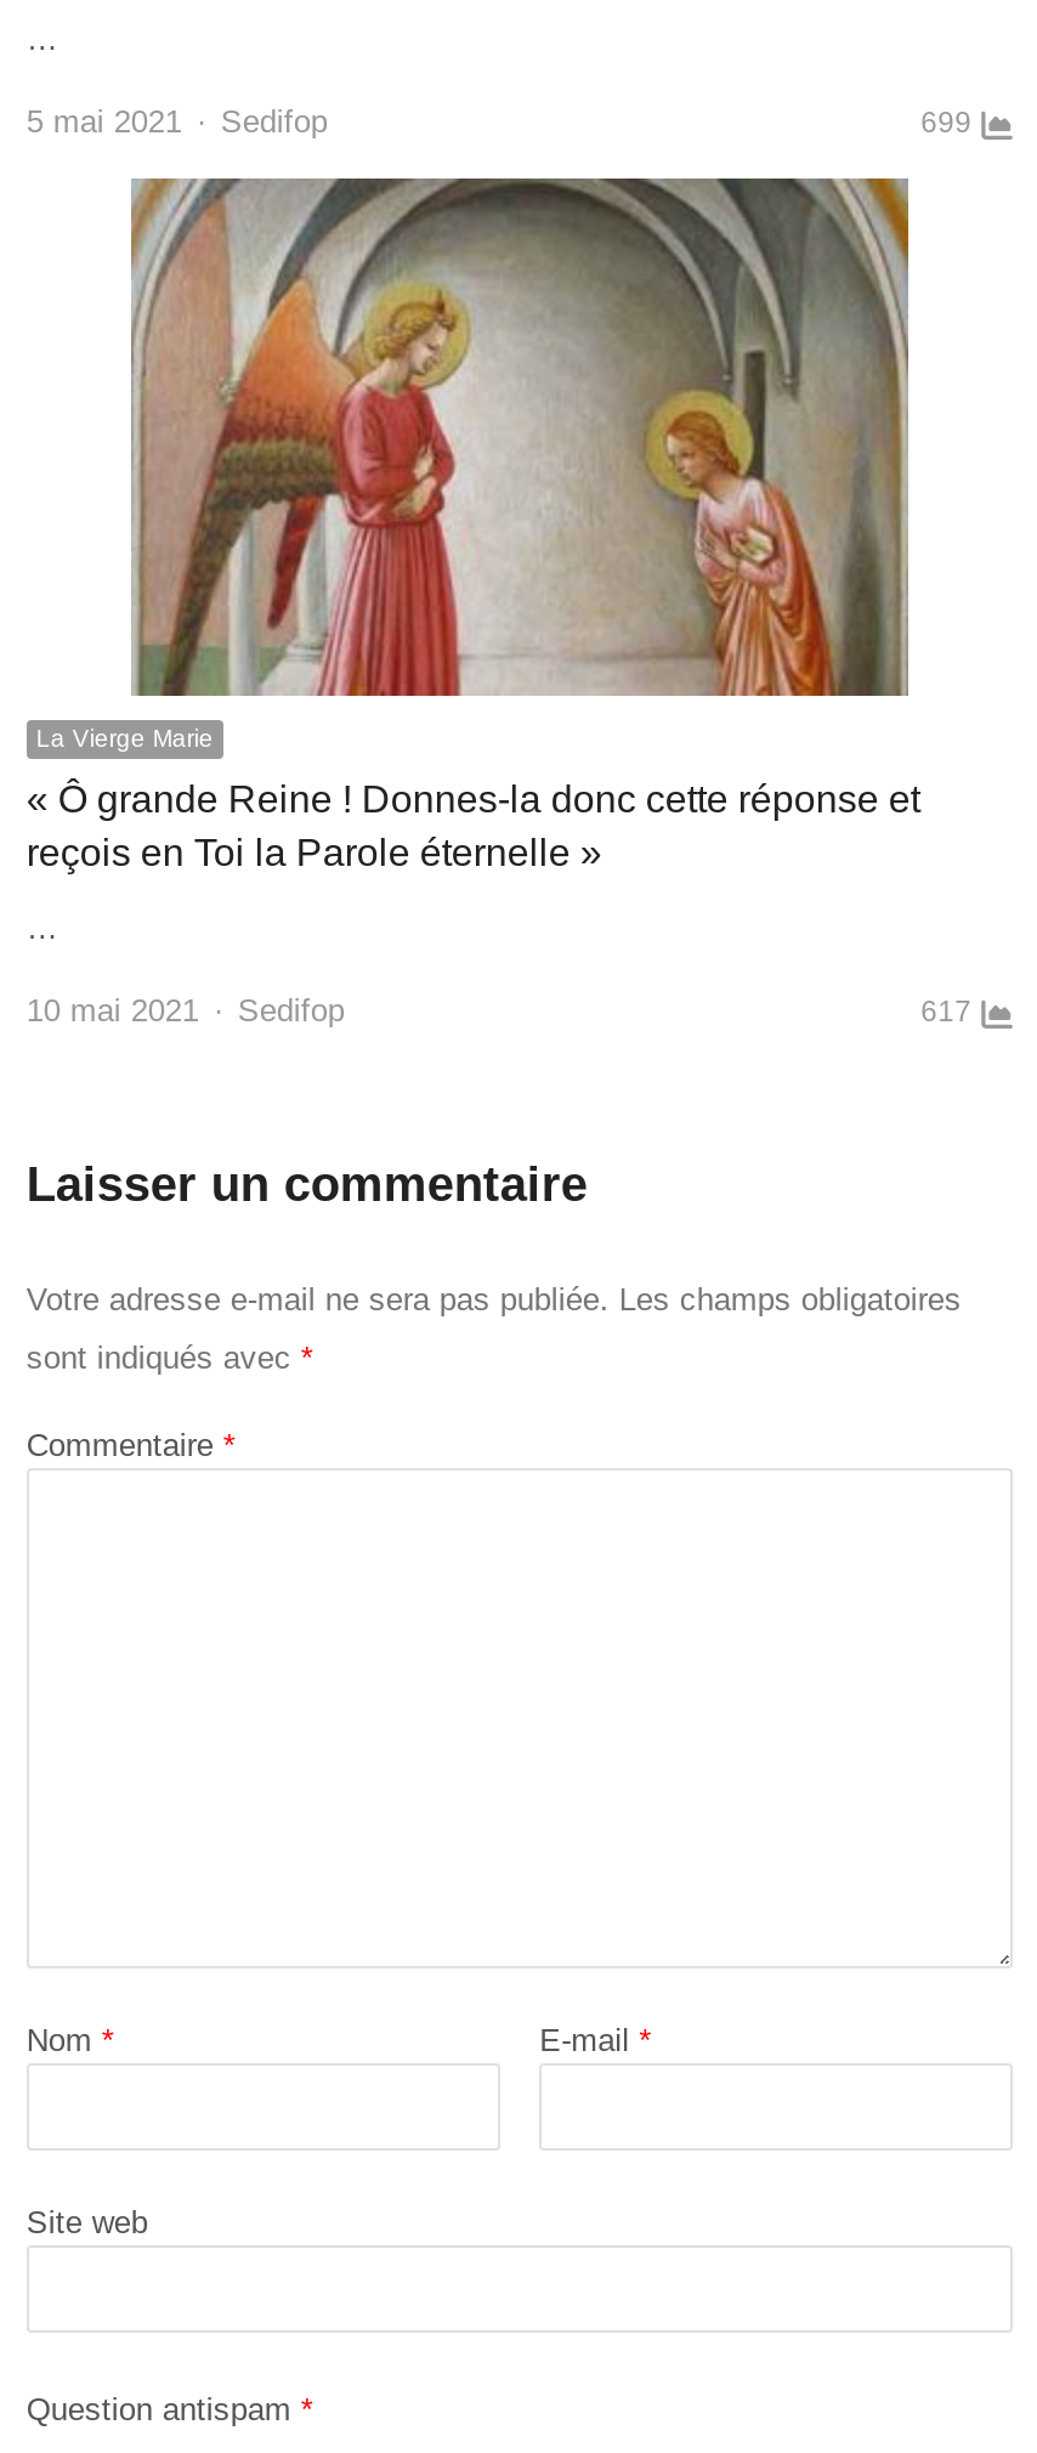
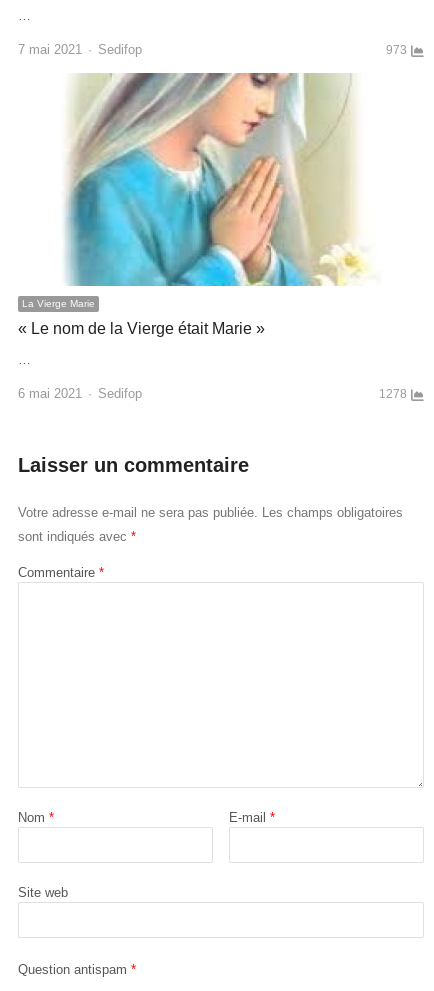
[26,104,182,140] 5 mai 2021 -> [18,42,82,57] 7 mai 2021
[921,106,972,140] 699 -> [386,43,407,57] 973
[26,176,920,874] [image] | « Ô grande Reine ! Donnes-la donc cette réponse et | reçois en Toi la Parole éternelle » -> [18,72,381,337] [image] | « Le nom de la Vierge était Marie »
[26,993,199,1029] 10 mai 2021 -> [18,386,82,401] 6 mai 2021
[921,995,972,1029] 617 -> [379,387,407,401] 1278

